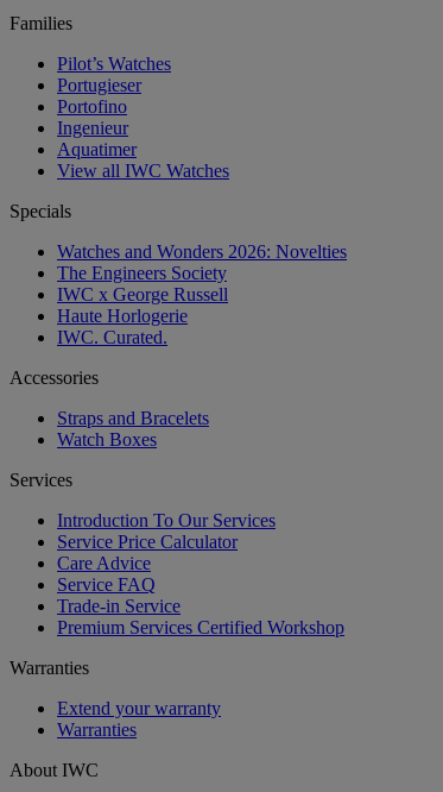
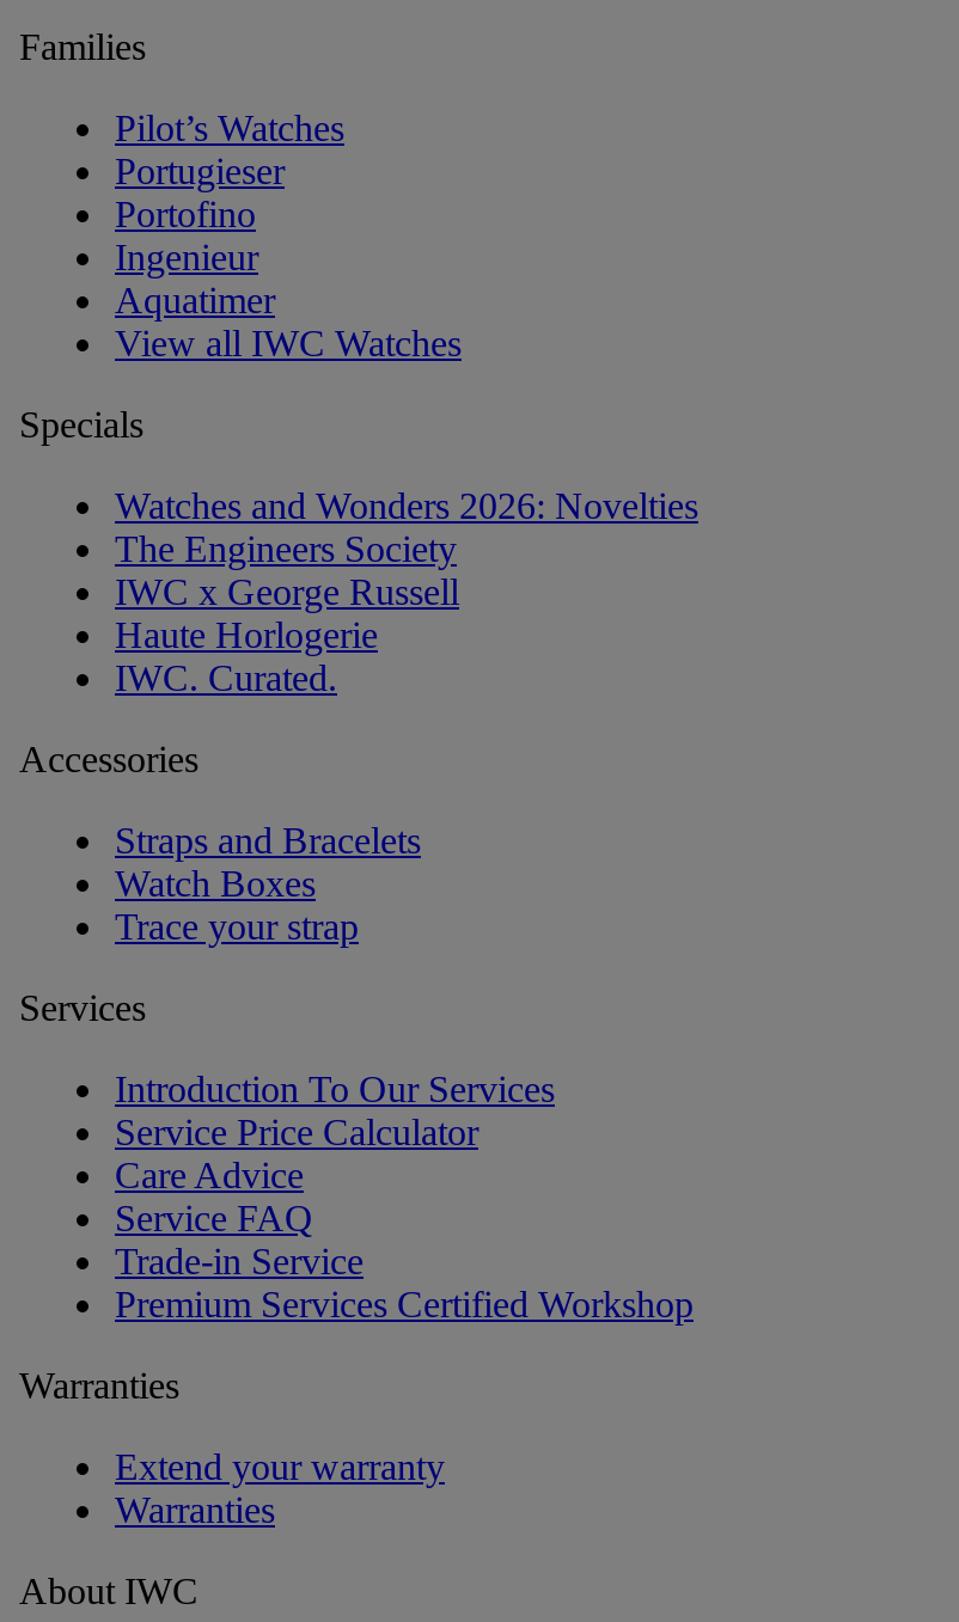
none -> [115,906,359,946] Trace your strap

